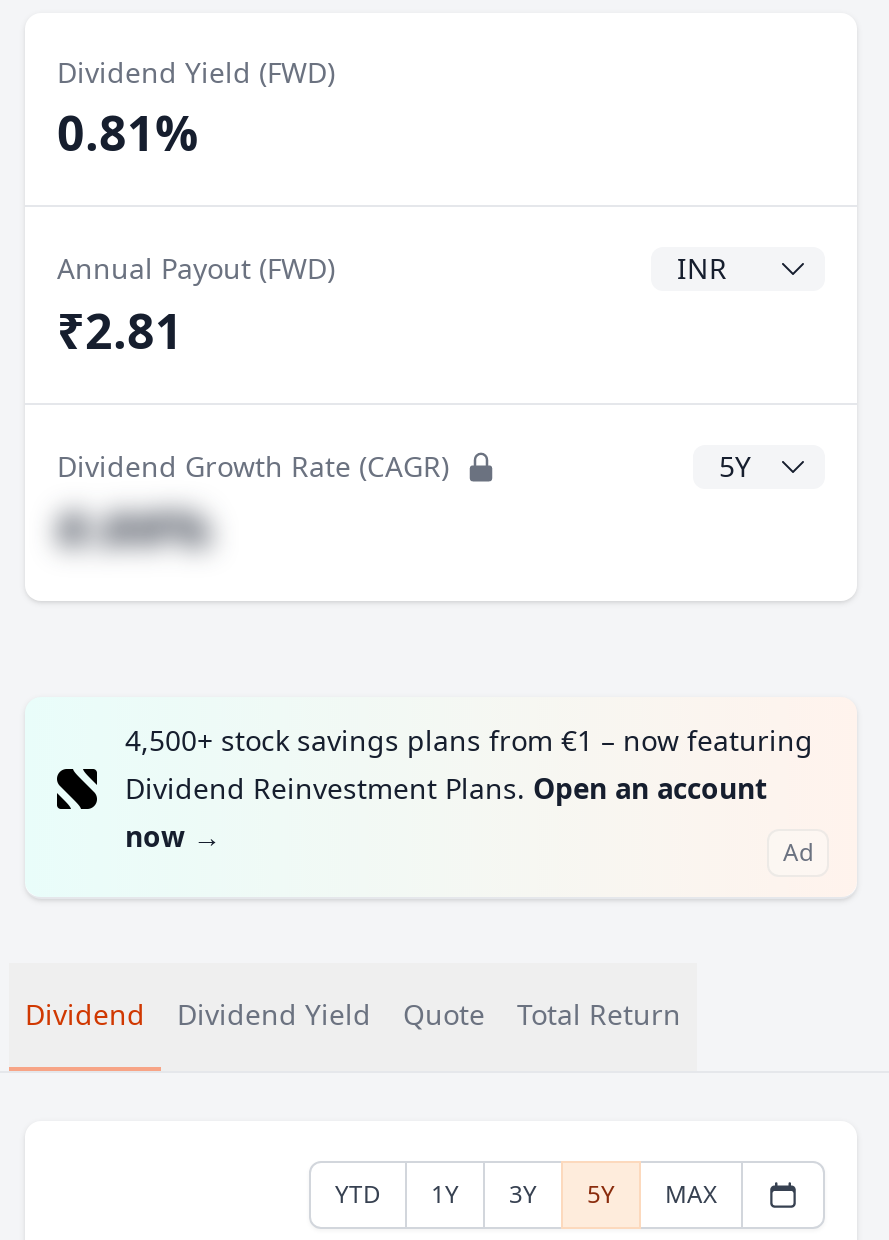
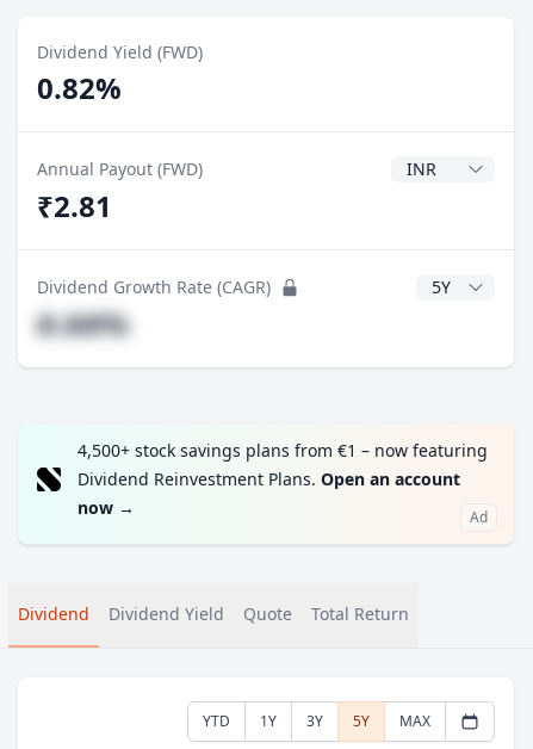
[57,99,199,165] 0.81% -> [37,68,122,107] 0.82%

